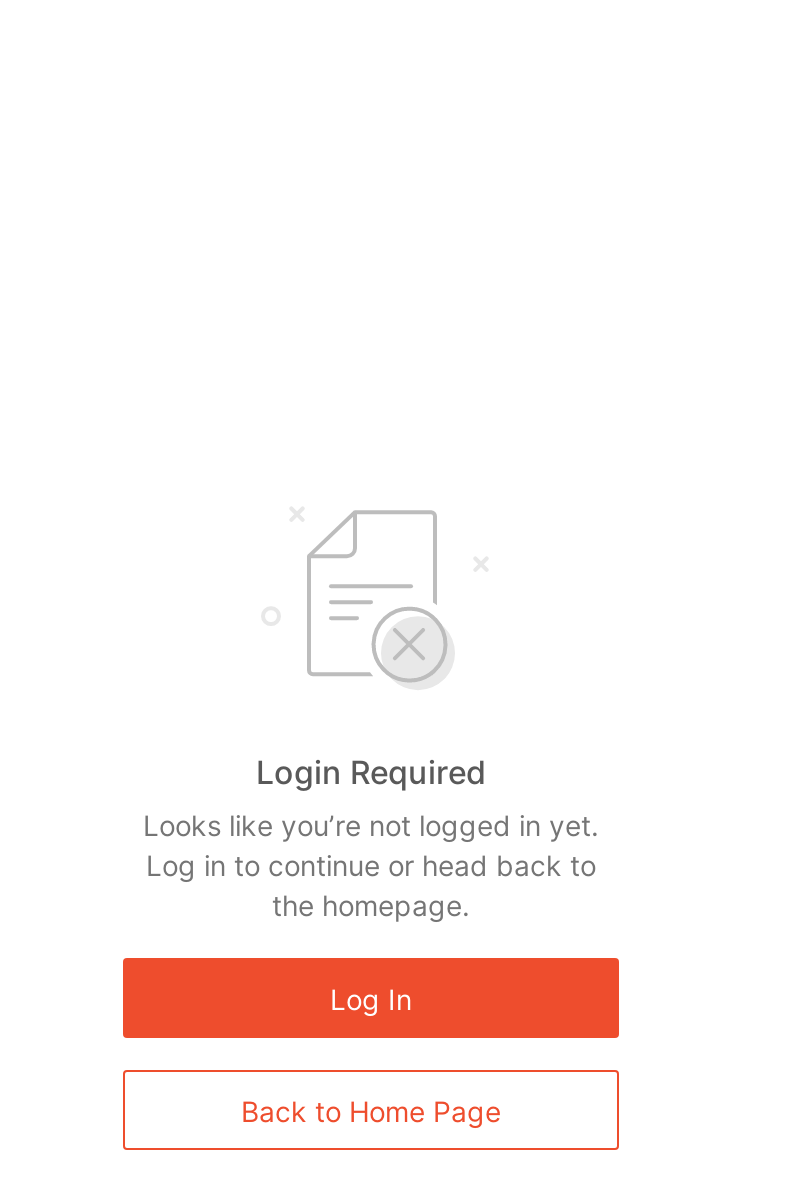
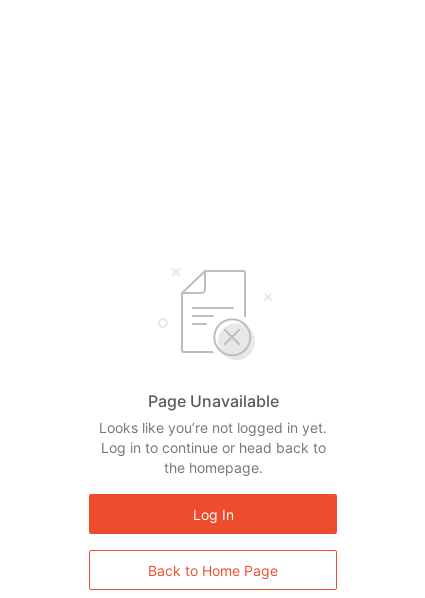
[256,752,486,792] Login Required -> [147,391,278,411] Page Unavailable

